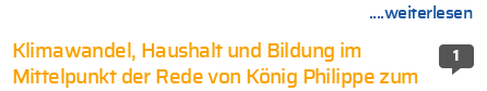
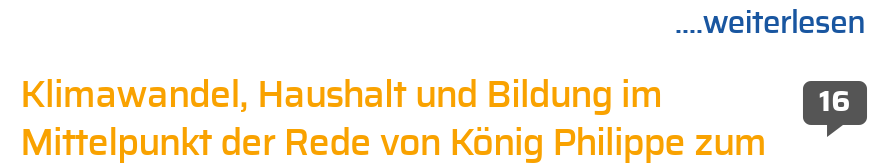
[453,47,459,63] 1 -> [819,87,849,117] 16

